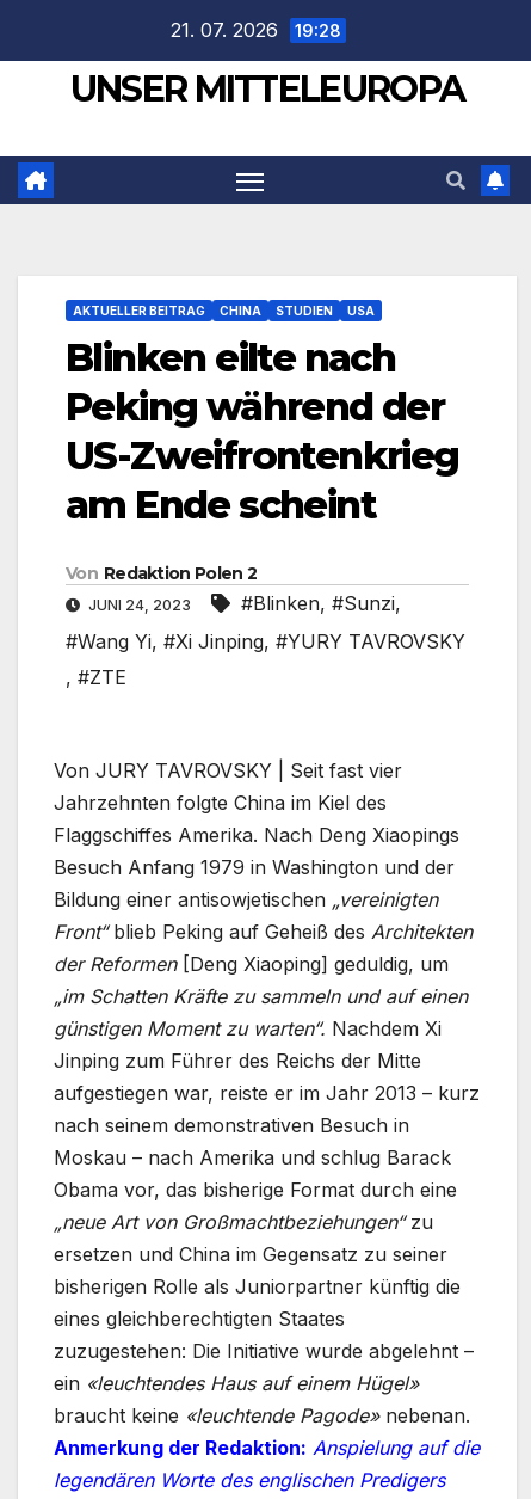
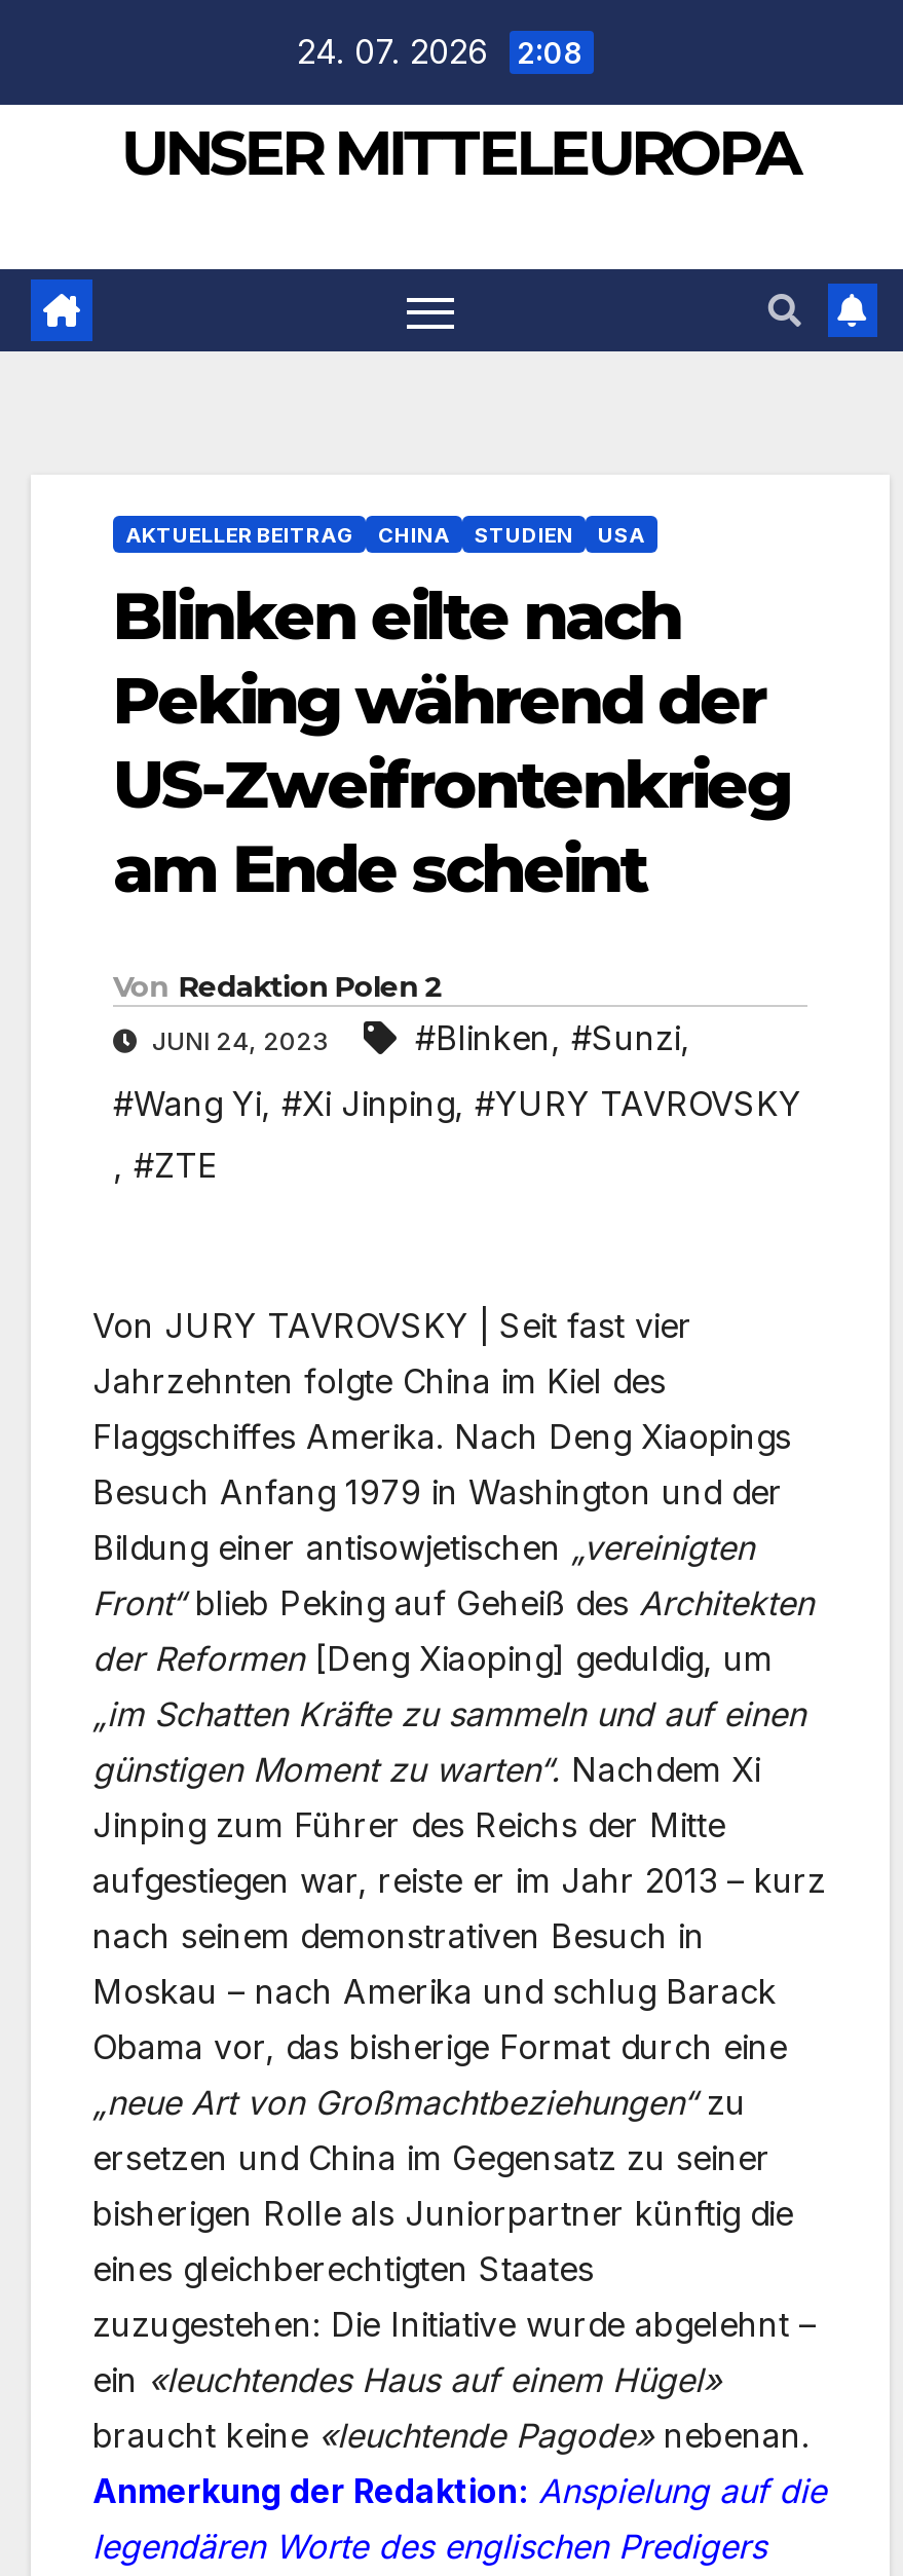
[171,18,341,42] 21. 07. 2026 19:28 -> [297,31,585,72] 24. 07. 2026 2:08

